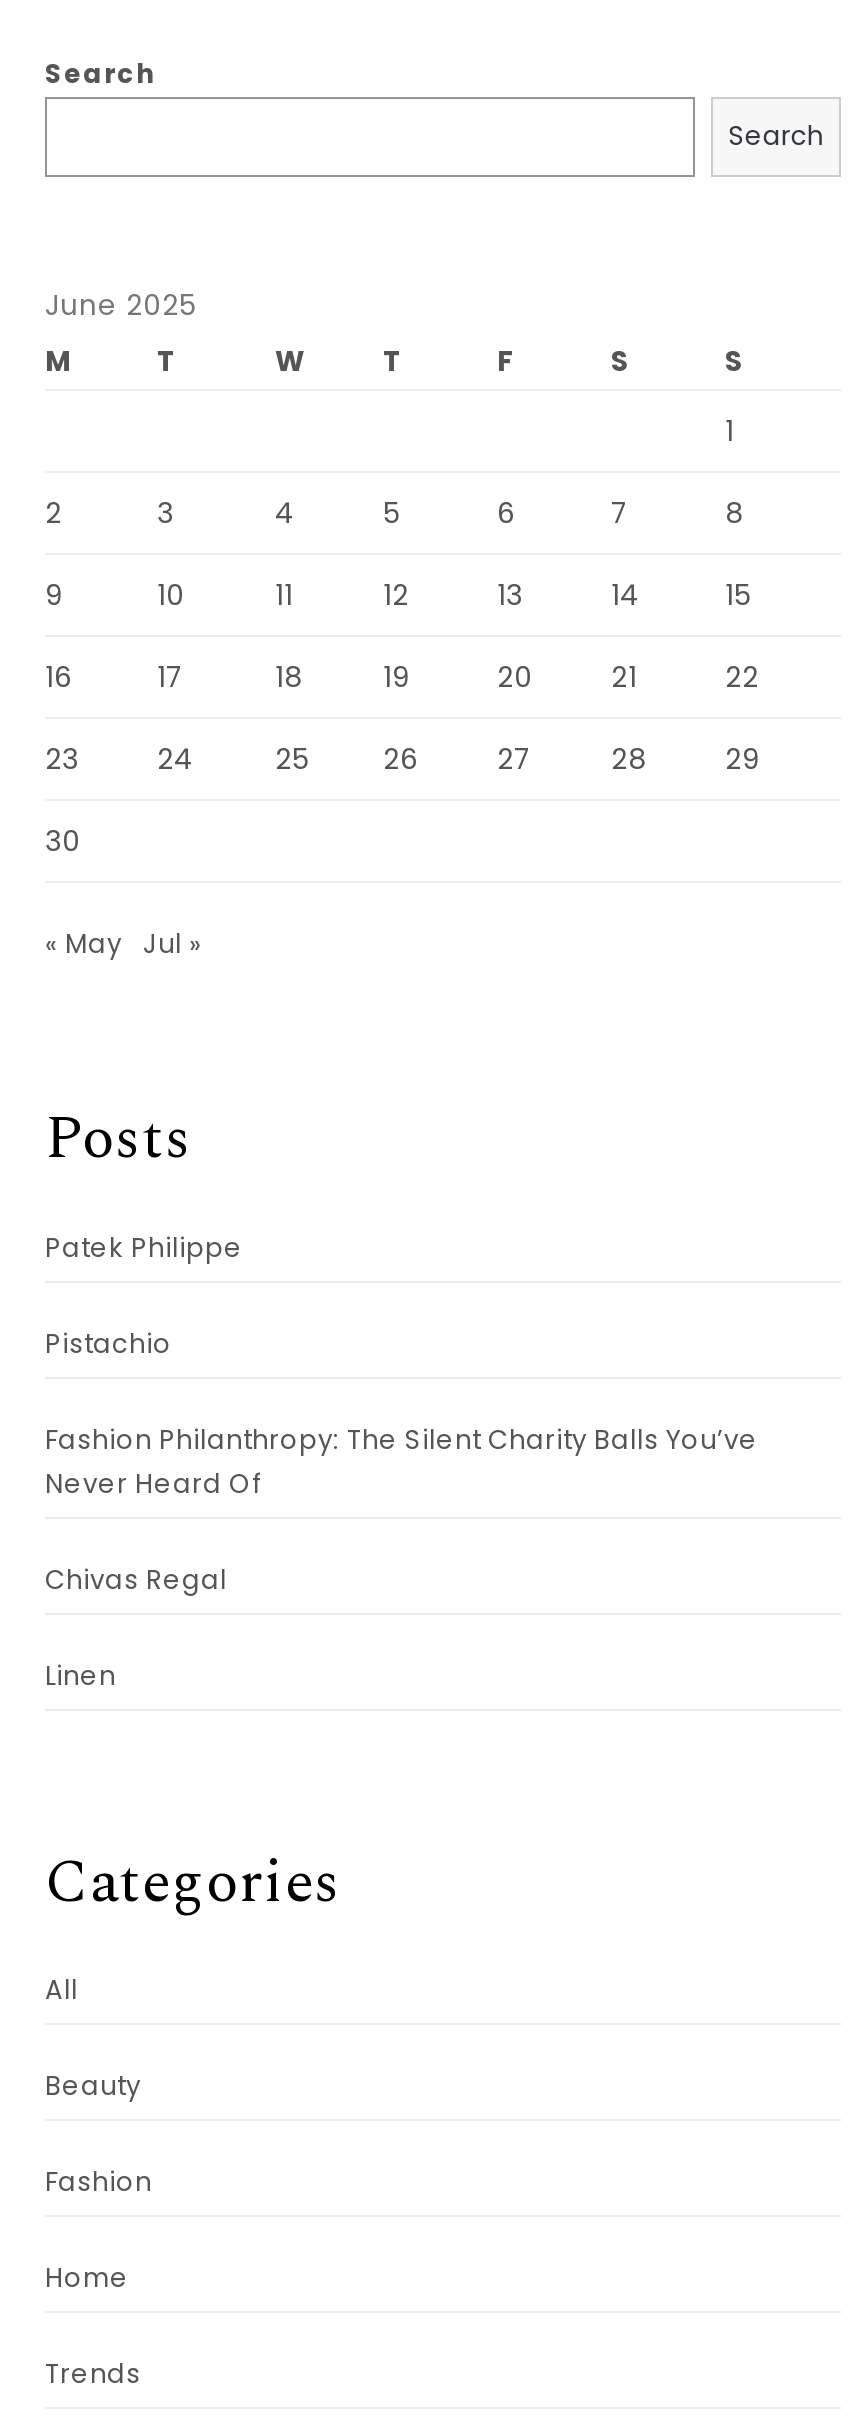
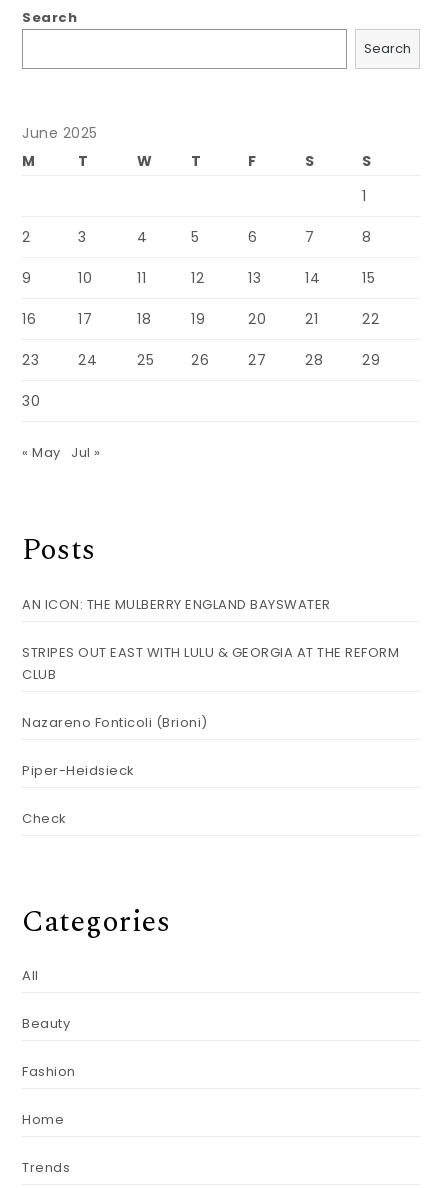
[45,1229,243,1267] Patek Philippe -> [22,595,330,614] AN ICON: THE MULBERRY ENGLAND BAYSWATER
[45,1325,172,1363] Pistachio -> [22,643,399,684] STRIPES OUT EAST WITH LULU & GEORGIA AT THE REFORM | CLUB
[45,1421,758,1503] Fashion Philanthropy: The Silent Charity Balls You’ve | Never Heard Of -> [22,713,207,732] Nazareno Fonticoli (Brioni)
[45,1561,227,1599] Chivas Regal -> [22,761,134,780] Piper-Heidsieck
[45,1657,116,1695] Linen -> [22,809,66,828] Check

